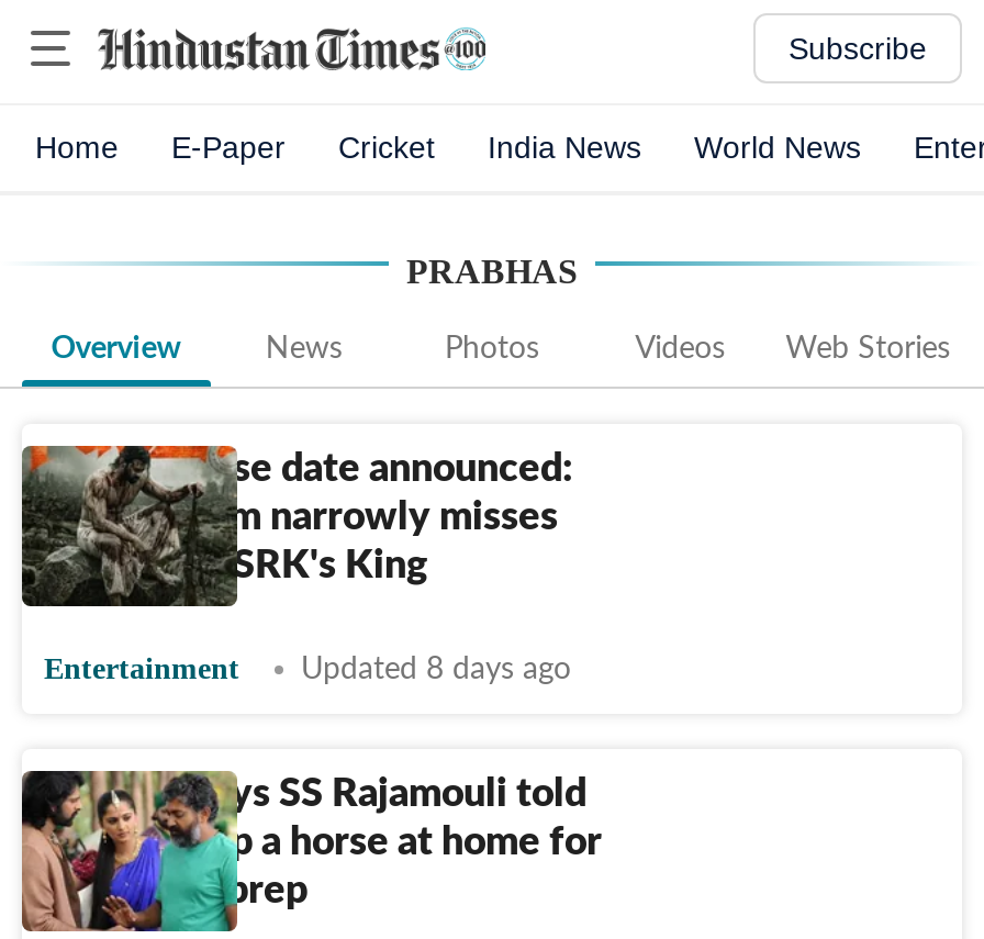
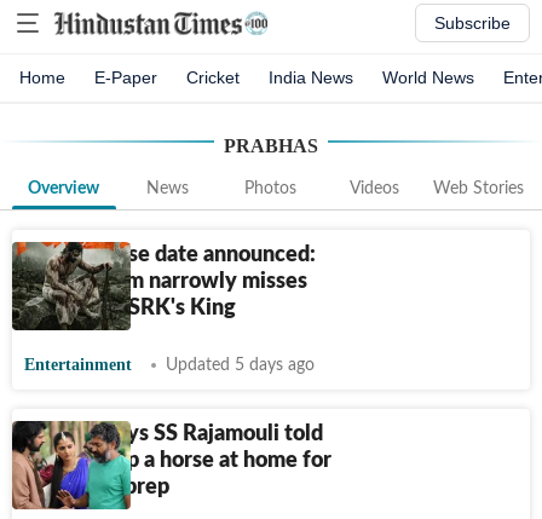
[301,655,571,685] Updated 8 days ago -> [166,357,315,374] Updated 5 days ago

